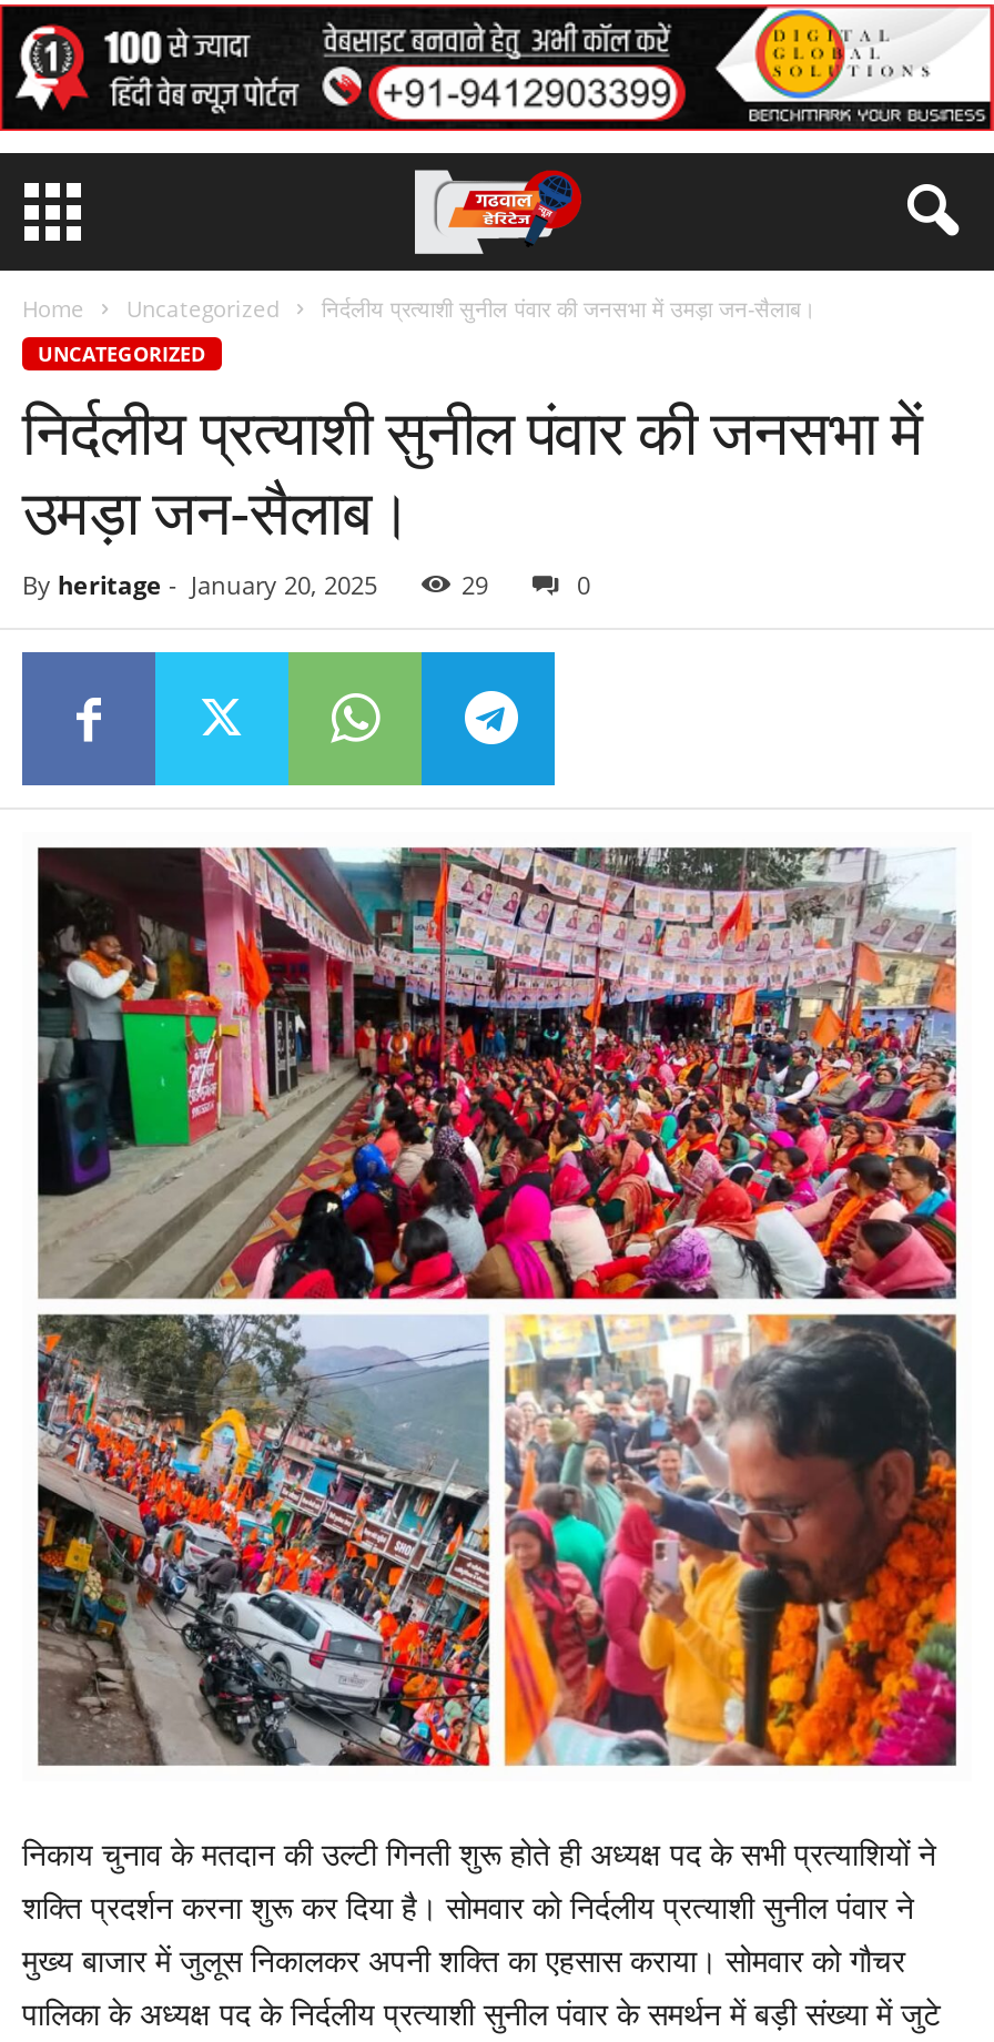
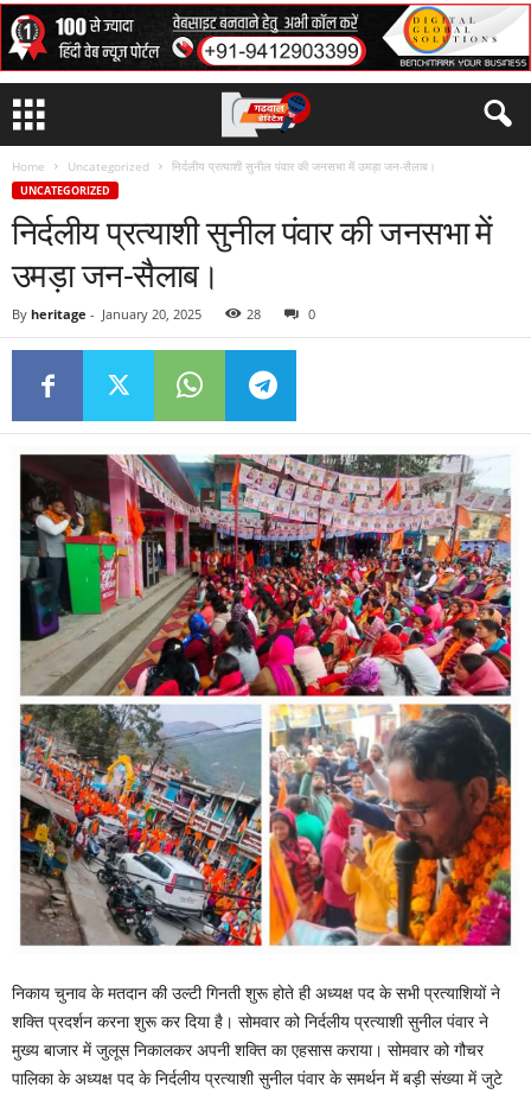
[461,568,488,601] 29 -> [247,305,261,323] 28

